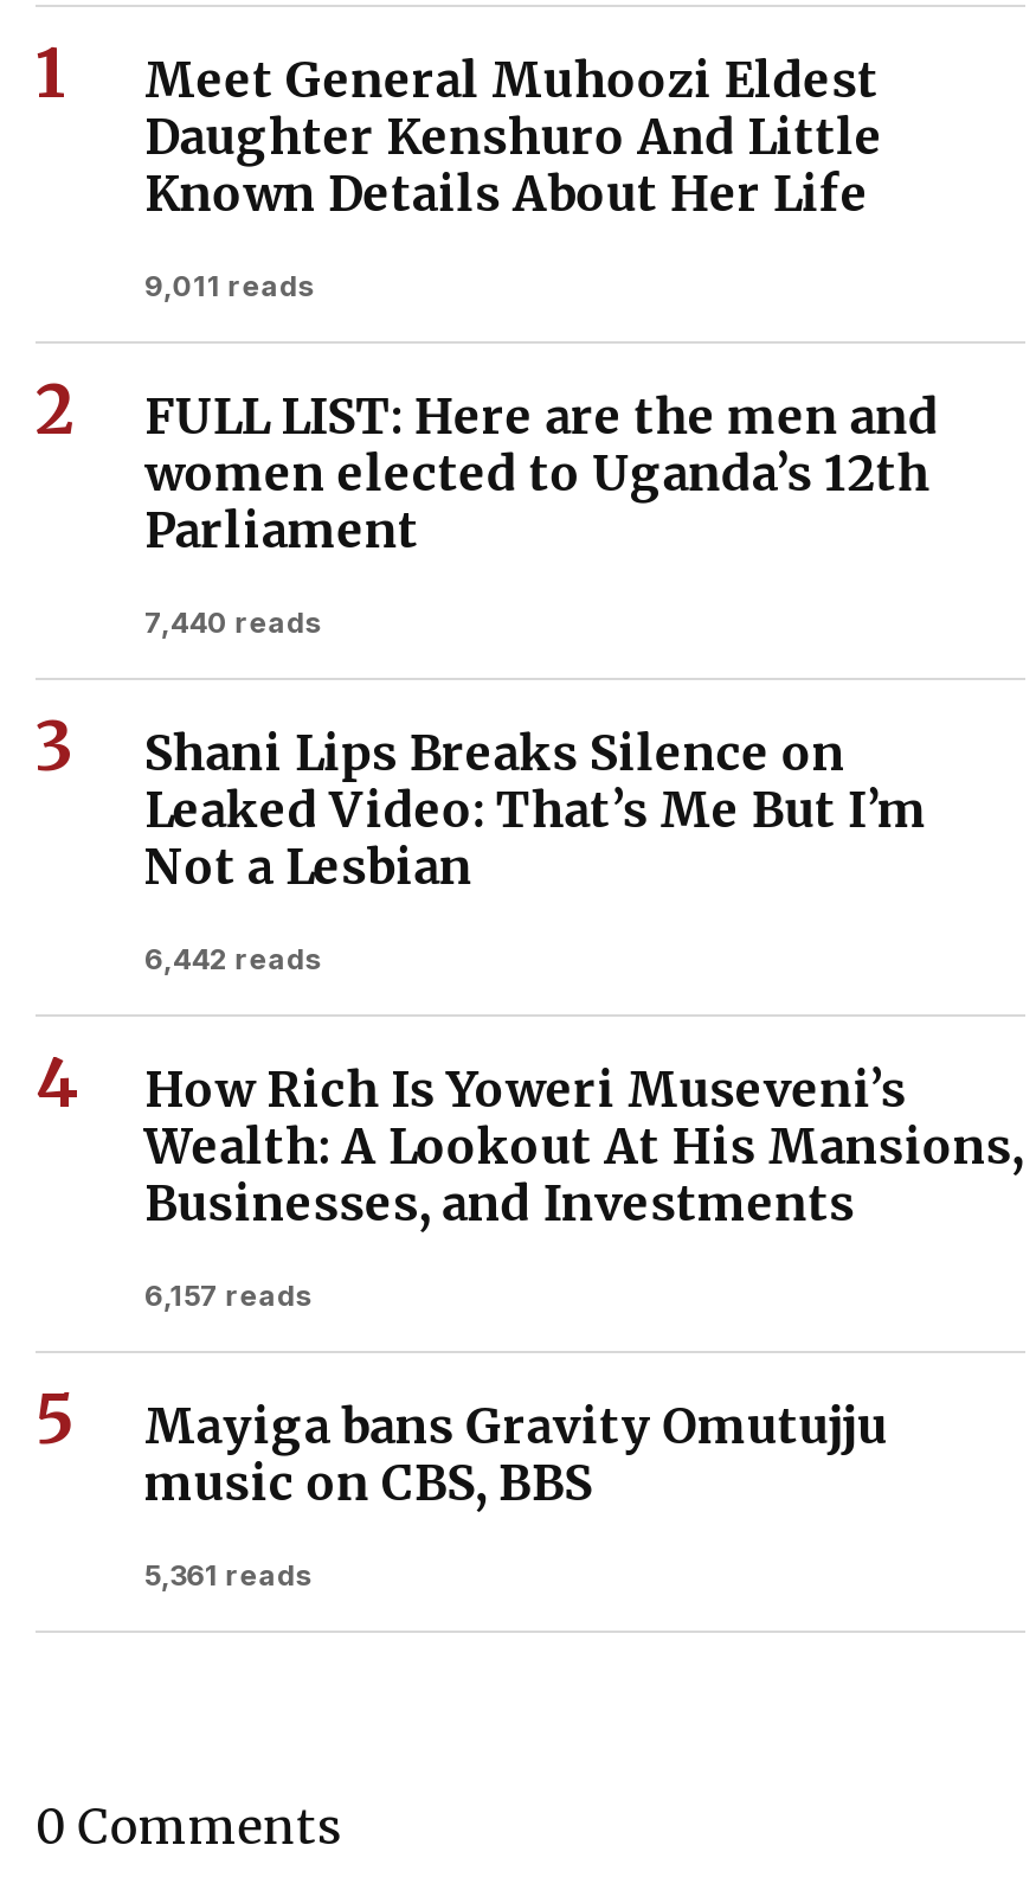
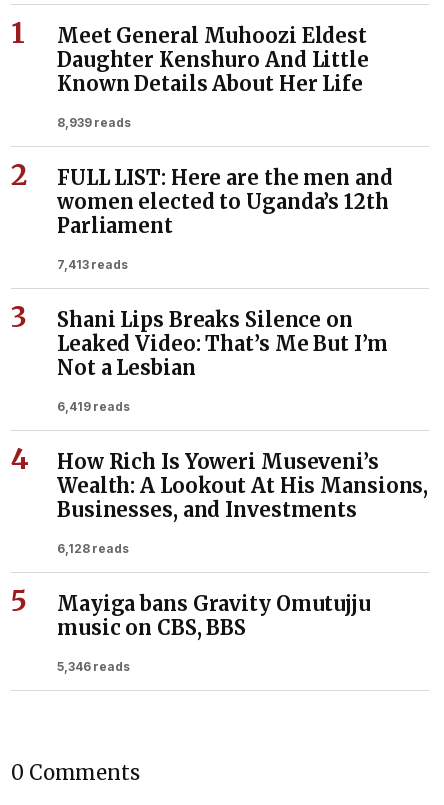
[144,267,314,303] 9,011 reads -> [57,115,131,130] 8,939 reads
[144,604,322,639] 7,440 reads -> [57,257,128,272] 7,413 reads
[144,940,322,976] 6,442 reads -> [57,399,130,414] 6,419 reads
[144,1277,312,1312] 6,157 reads -> [57,541,129,556] 6,128 reads
[144,1557,312,1592] 5,361 reads -> [57,659,130,674] 5,346 reads

